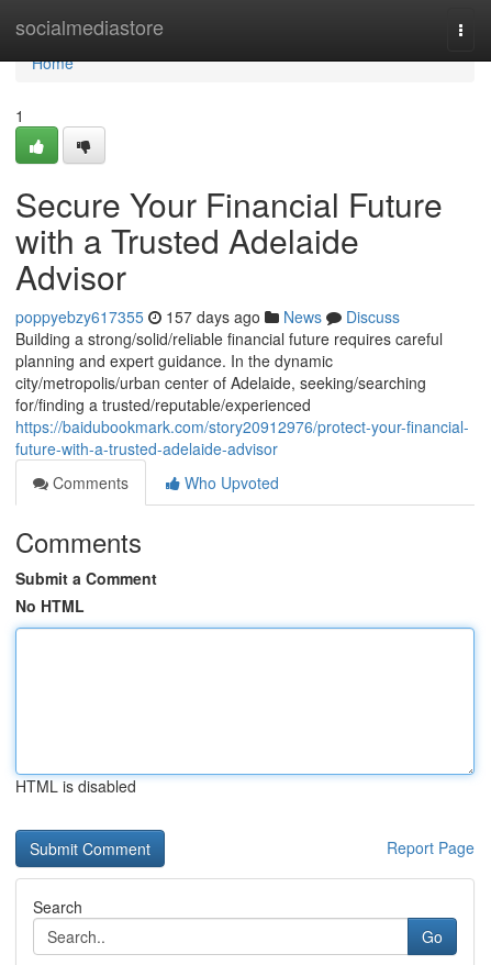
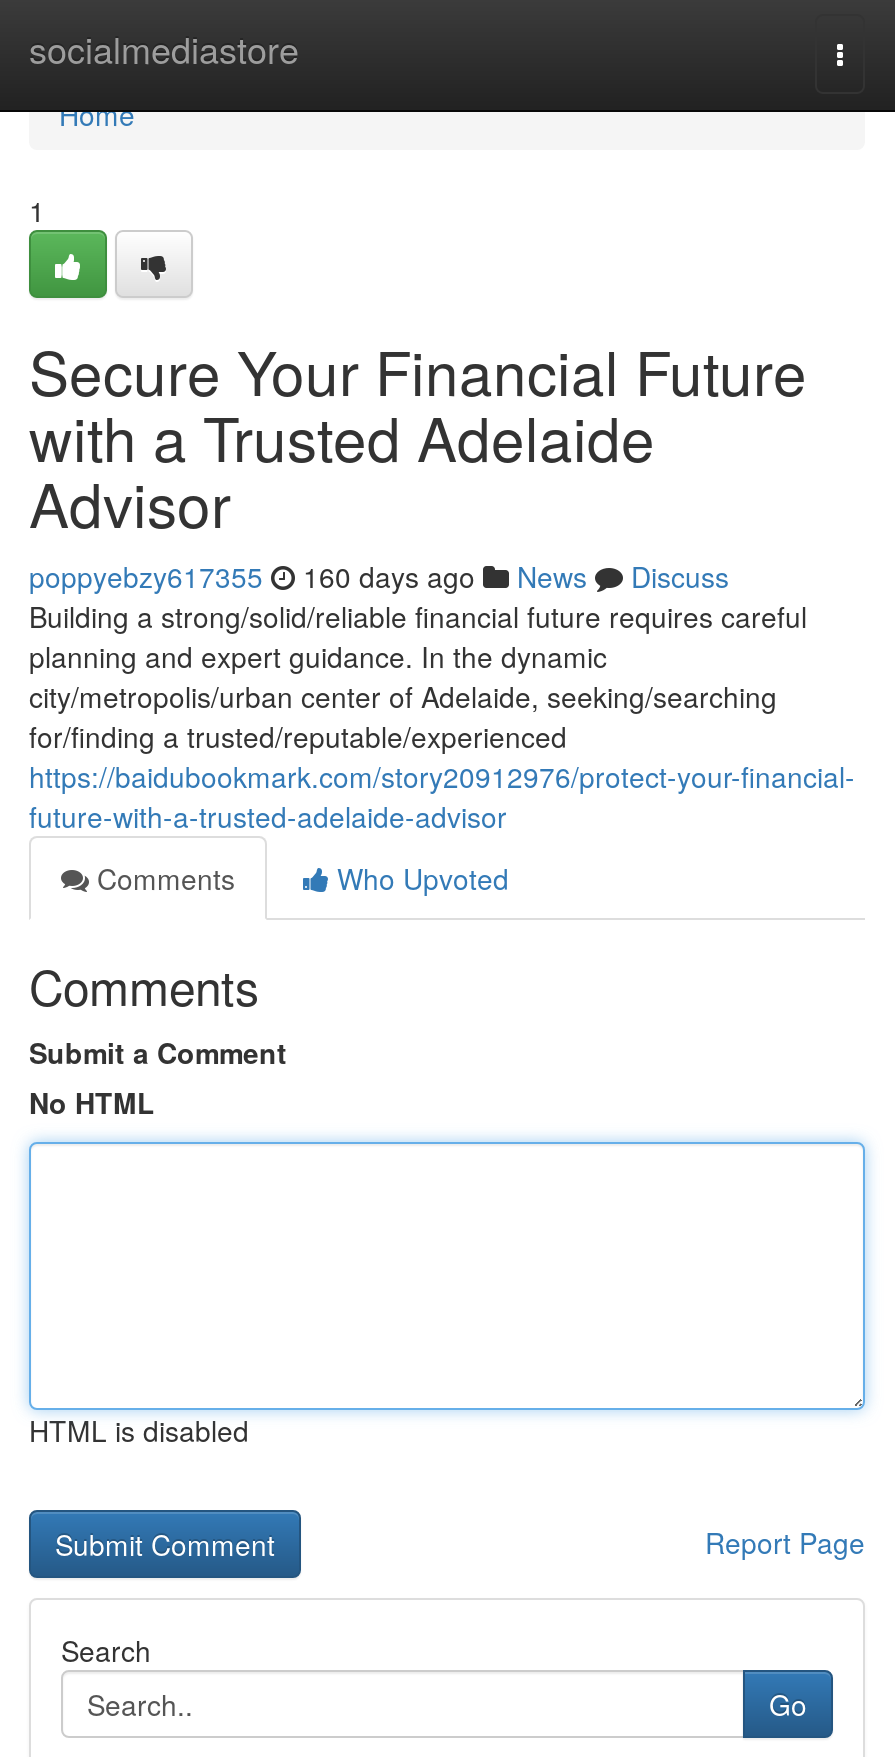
[15,306,400,328] poppyebzy617355 157 days ago News Discuss -> [29,556,729,596] poppyebzy617355 160 days ago News Discuss

